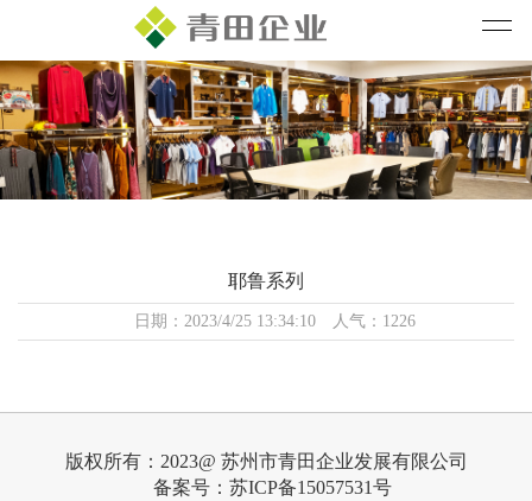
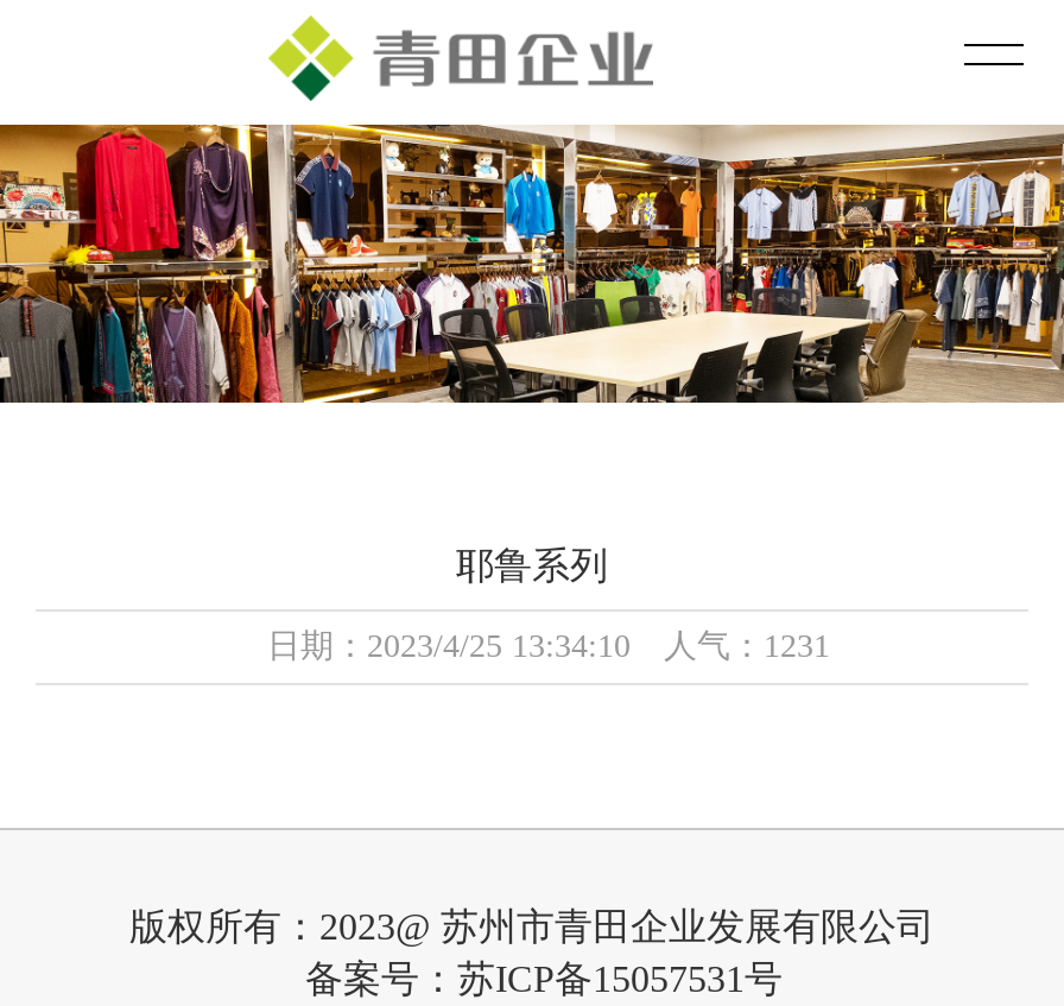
[117,312,415,330] 日期：2023/4/25 13:34:10 人气：1226 -> [234,628,830,663] 日期：2023/4/25 13:34:10 人气：1231

